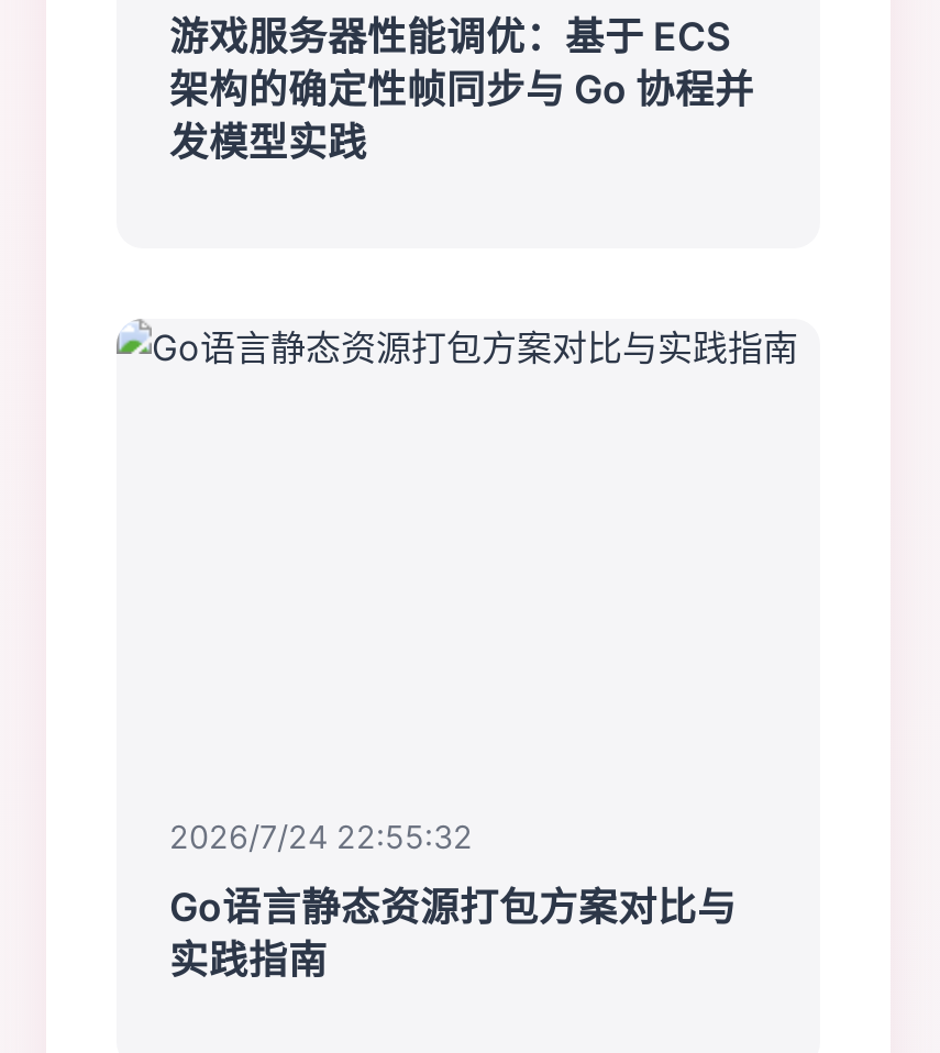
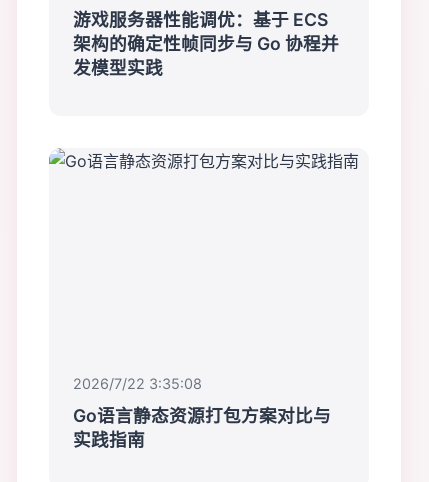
[169,819,473,856] 2026/7/24 22:55:32 -> [73,375,202,392] 2026/7/22 3:35:08

